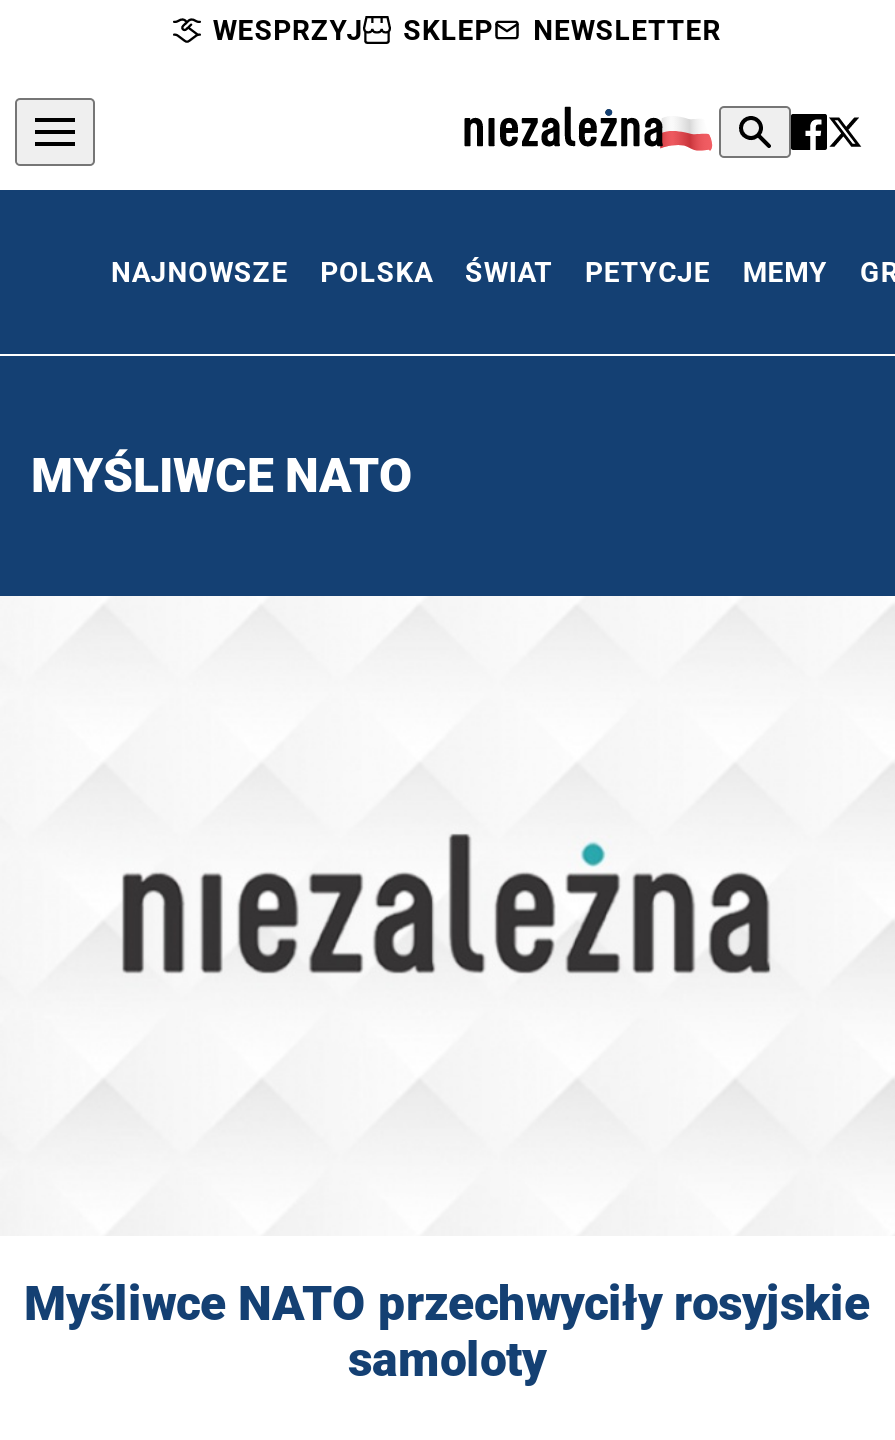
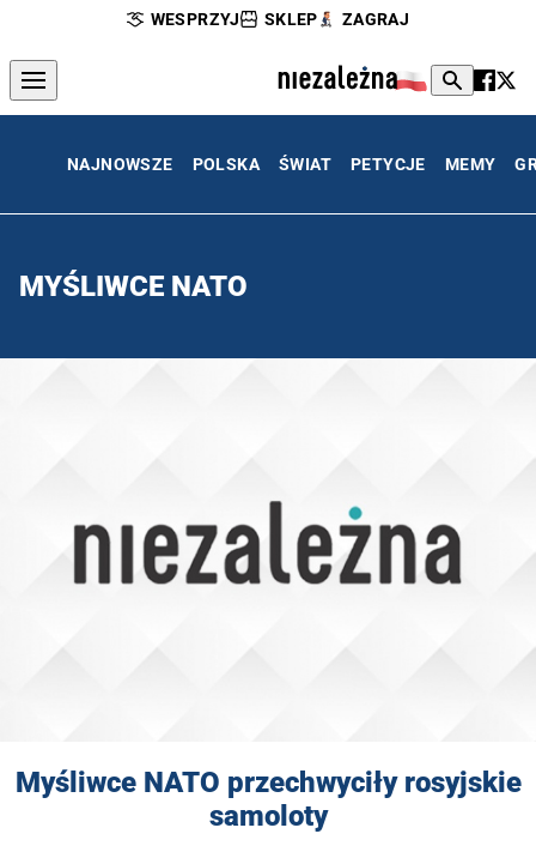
[533,14,721,46] NEWSLETTER -> [342,10,410,29] ZAGRAJ

